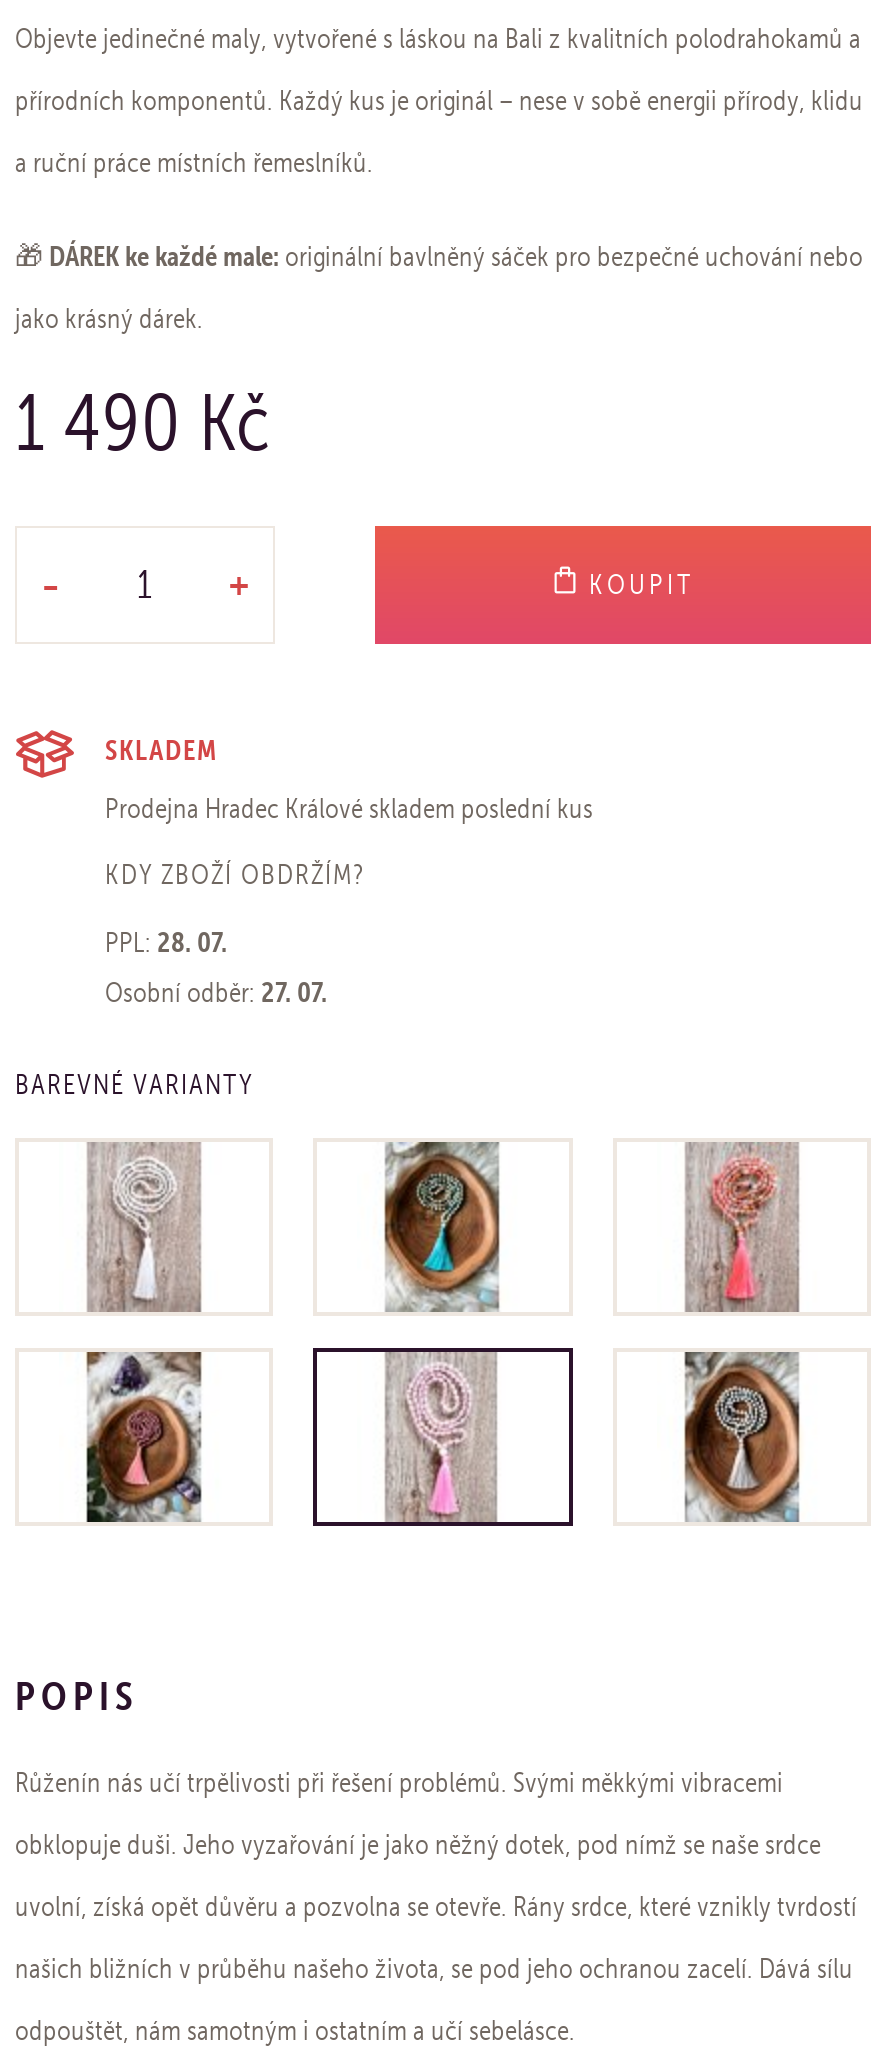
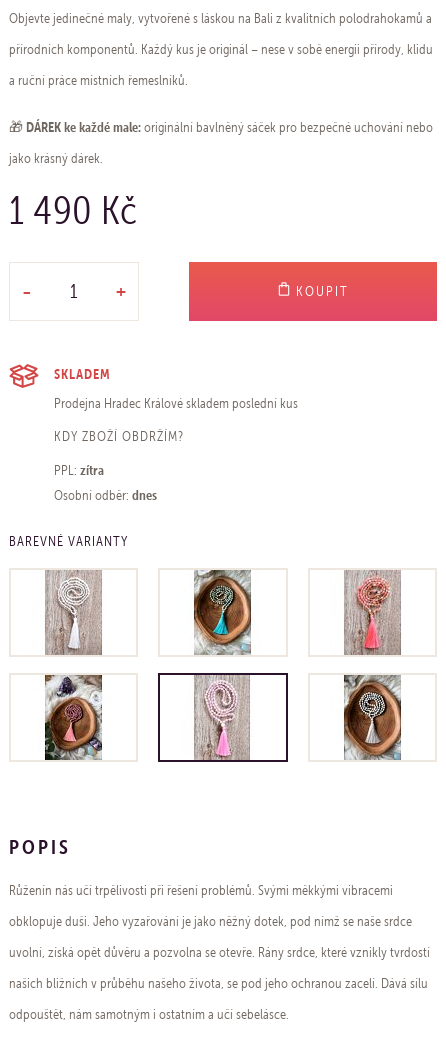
[105,923,327,1009] PPL: 28. 07. | Osobní odběr: 27. 07. -> [54,461,157,504] PPL: zítra | Osobní odběr: dnes

